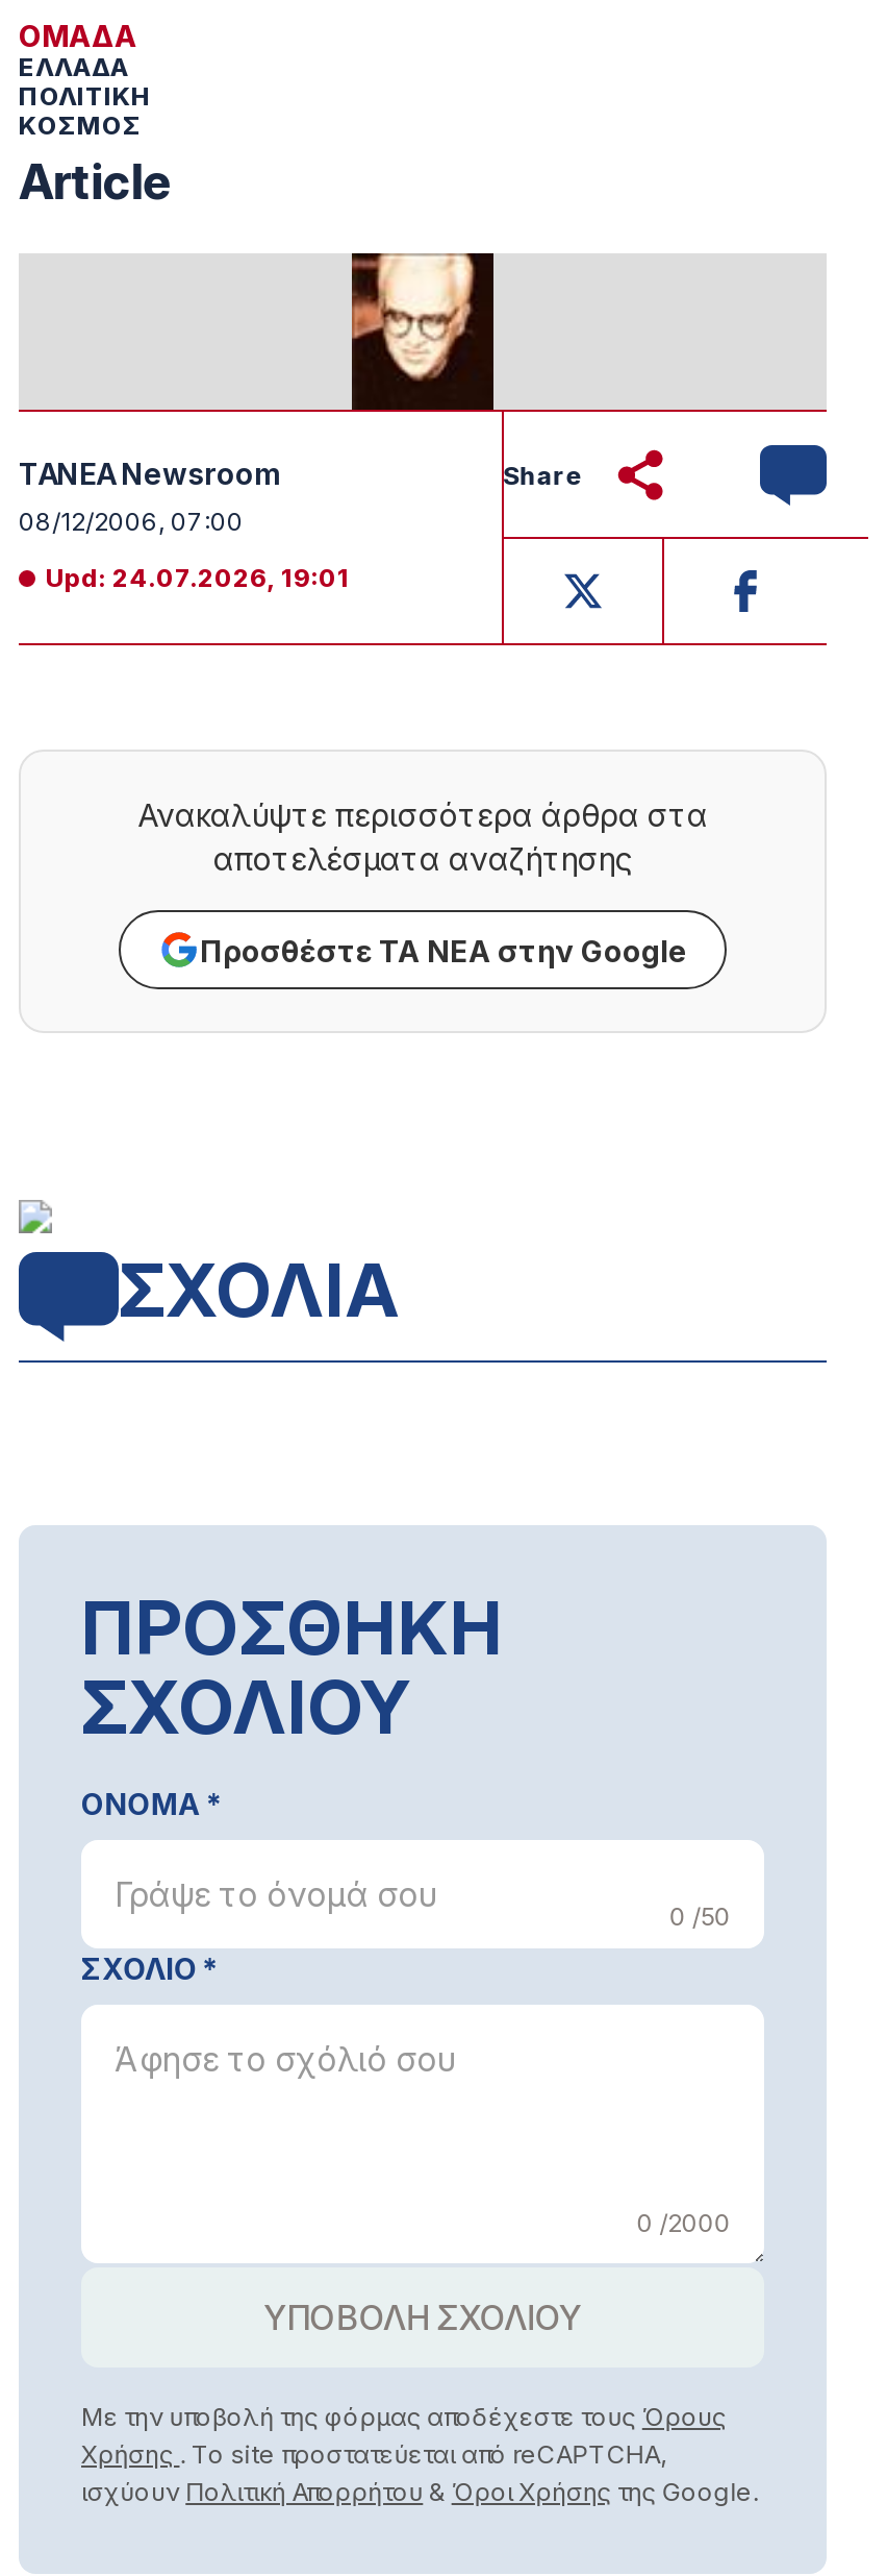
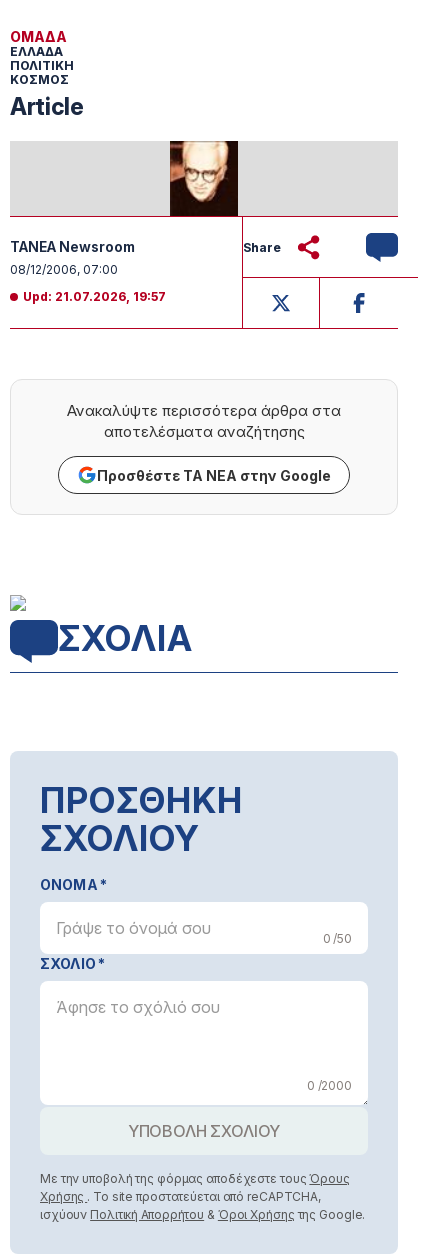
[46,563,350,594] Upd: 24.07.2026, 19:01 -> [23,289,166,304] Upd: 21.07.2026, 19:57

